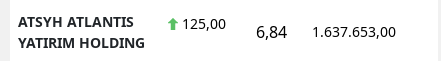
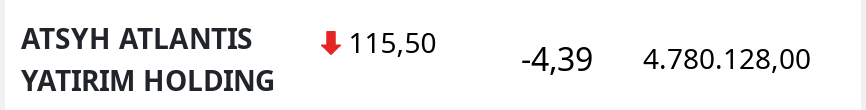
[182,14,226,33] 125,00 -> [349,23,437,61] 115,50
[256,21,287,43] 6,84 -> [521,37,593,81] -4,39
[312,22,396,41] 1.637.653,00 -> [643,39,811,77] 4.780.128,00

